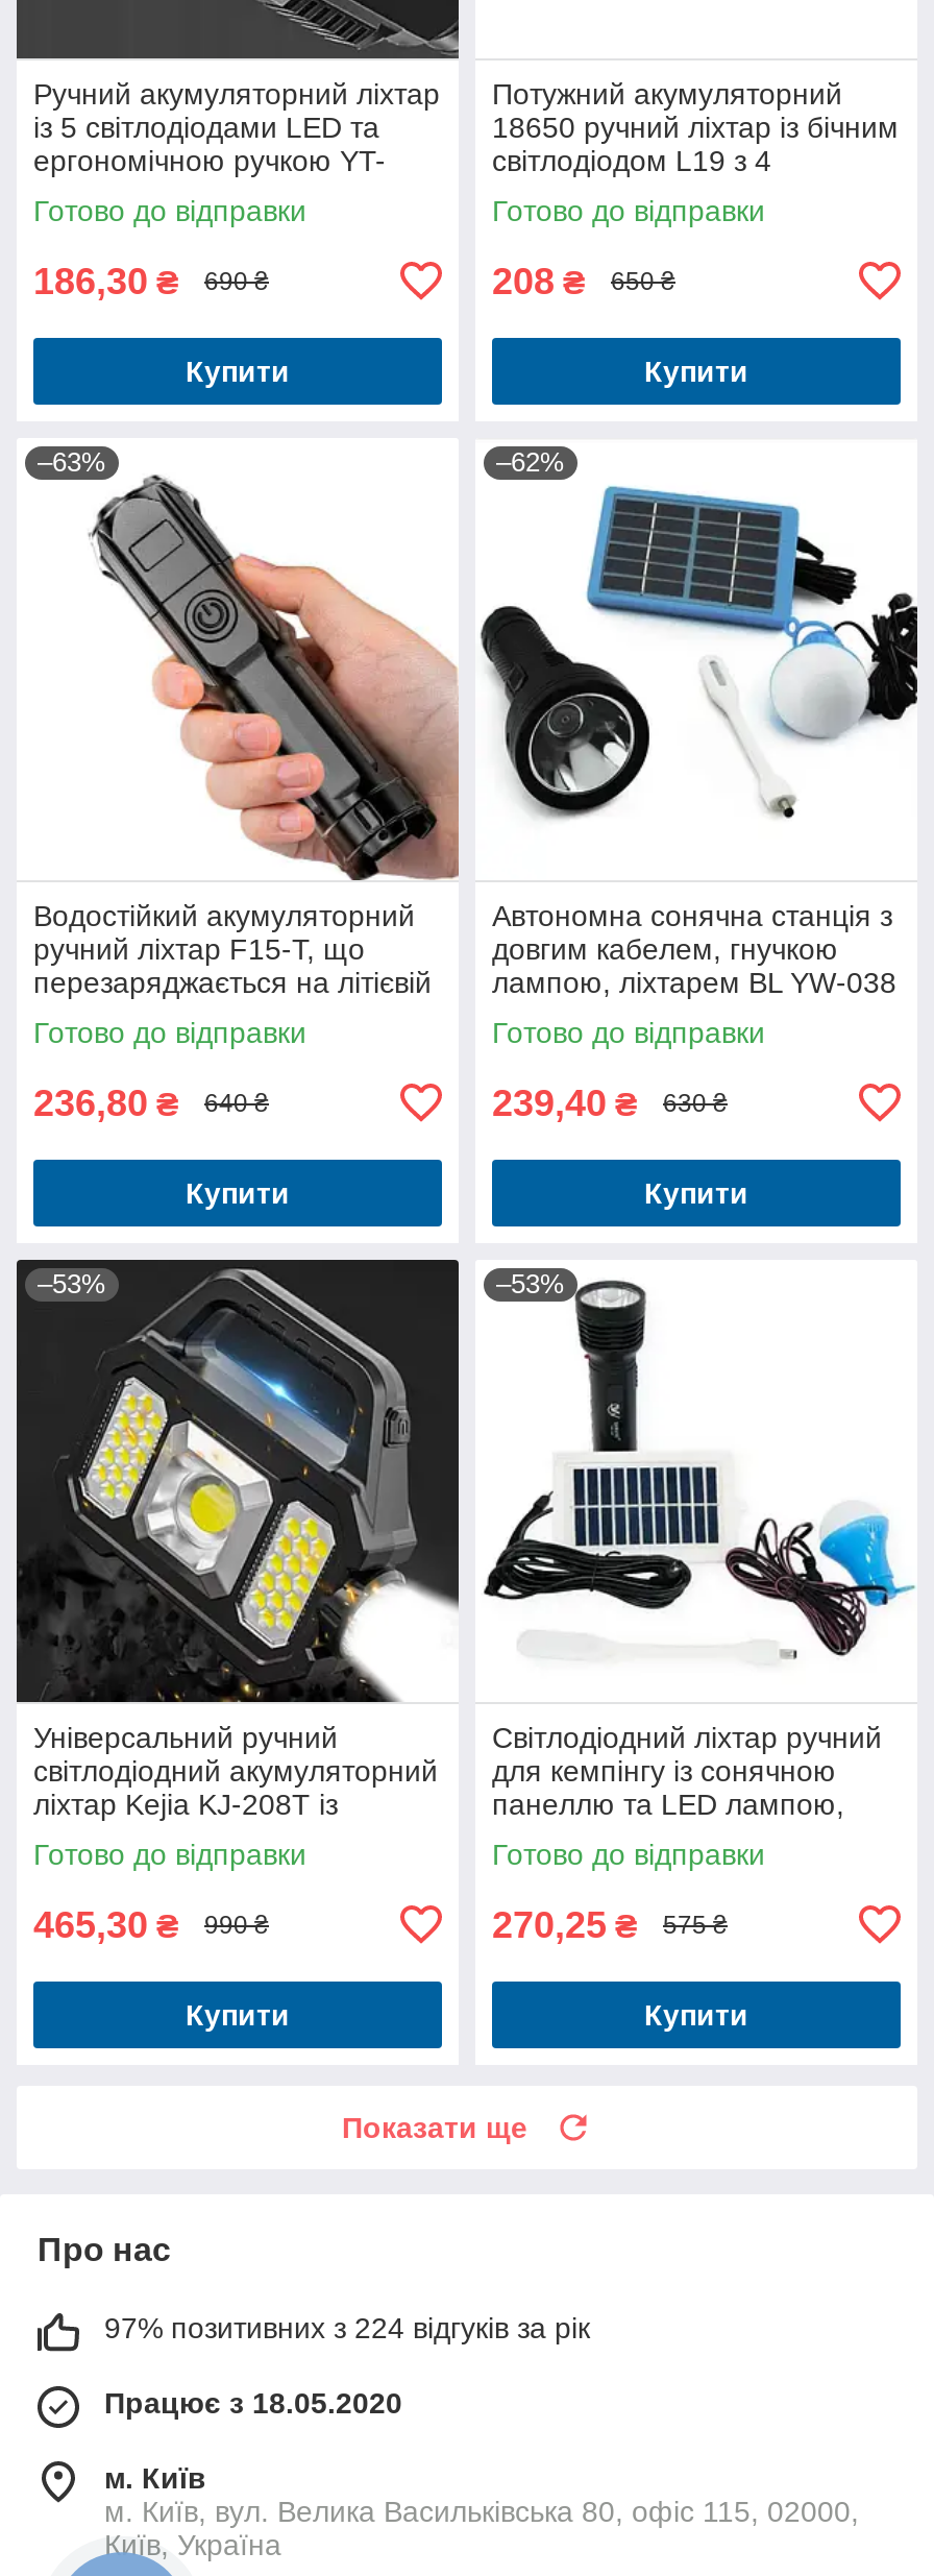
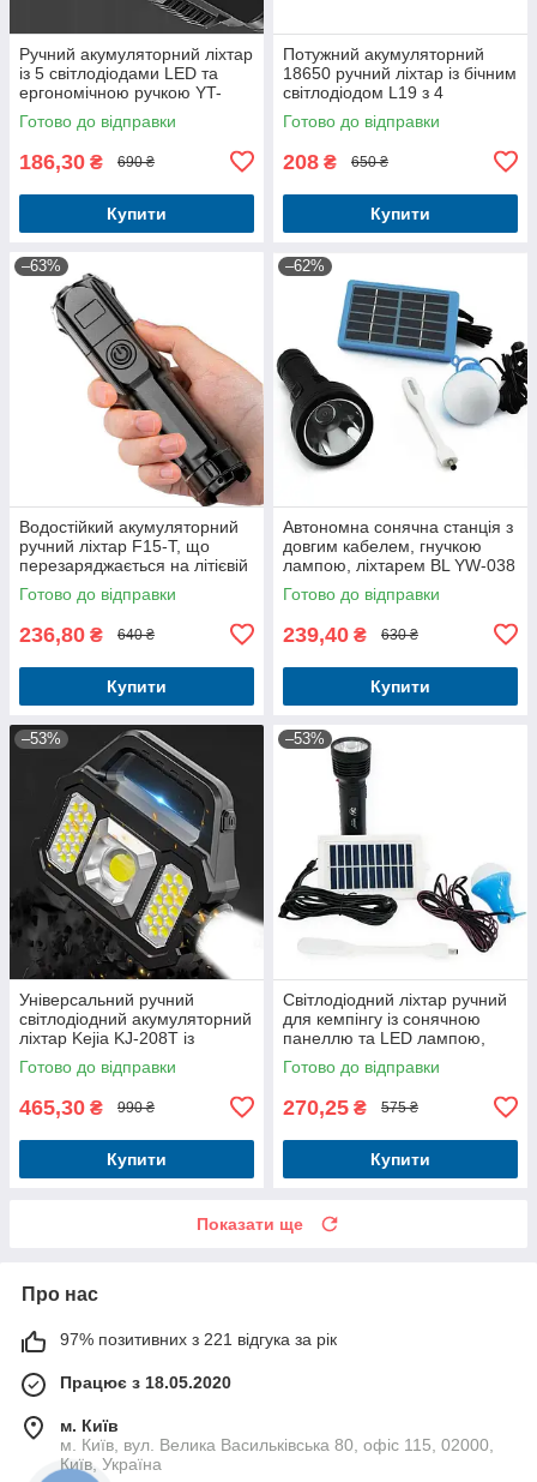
[104,2311,590,2344] 97% позитивних з 224 відгуків за рік -> [60,1329,337,1349] 97% позитивних з 221 відгука за рік

